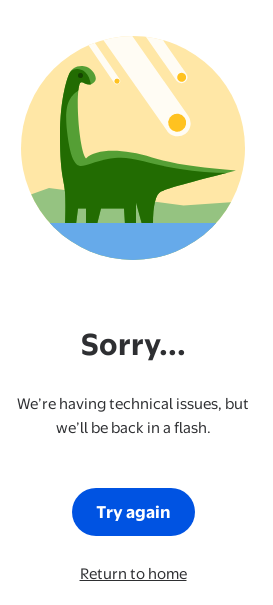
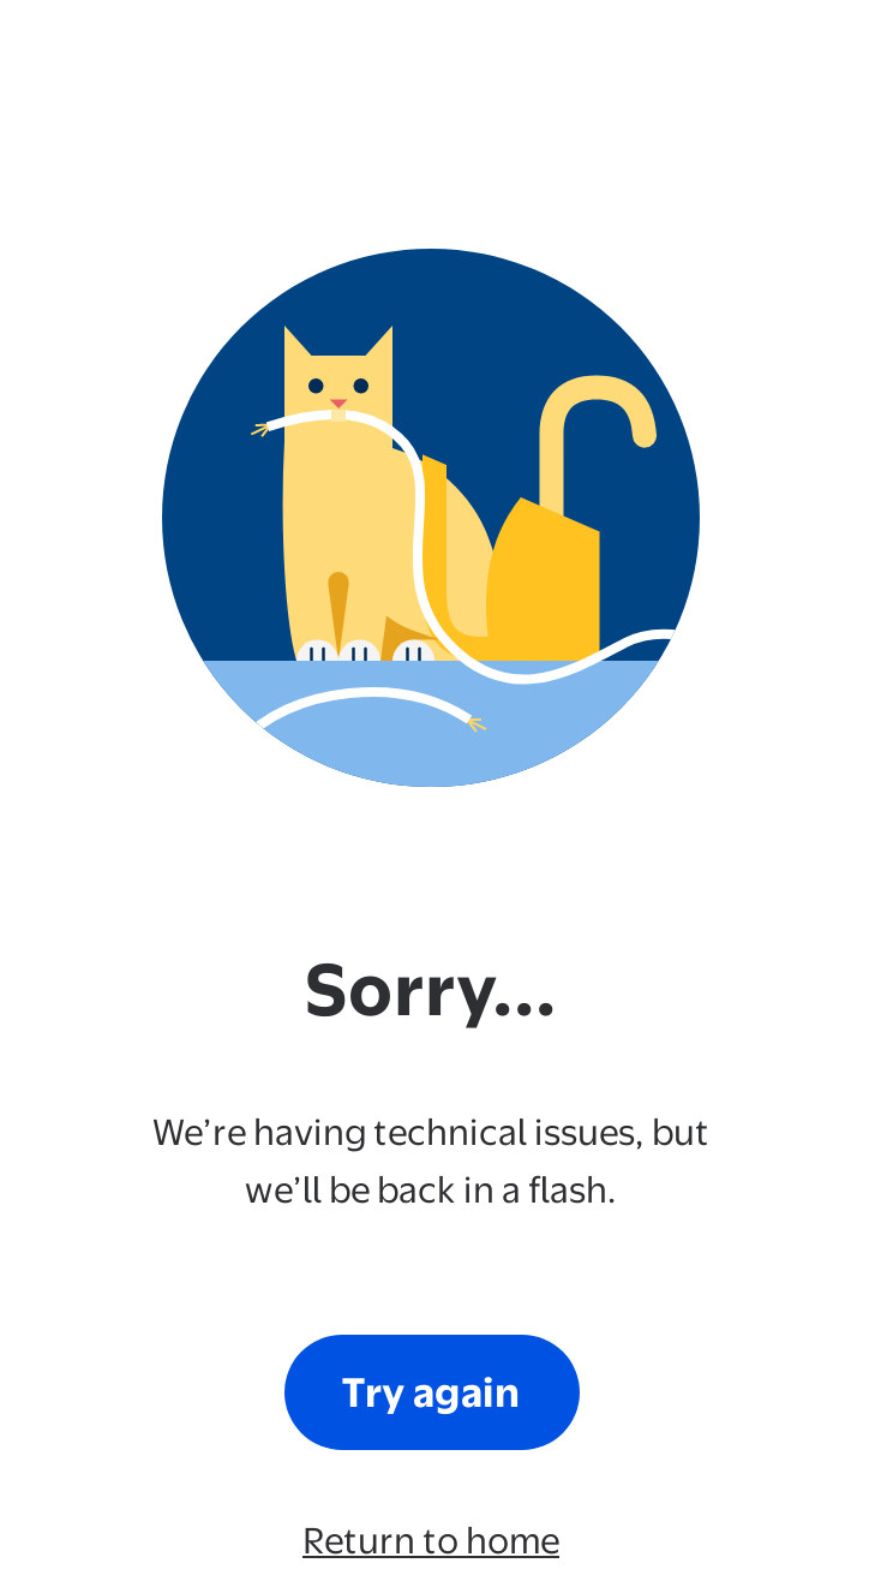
[21,36,245,237] [image] -> [160,246,702,734] [image]

